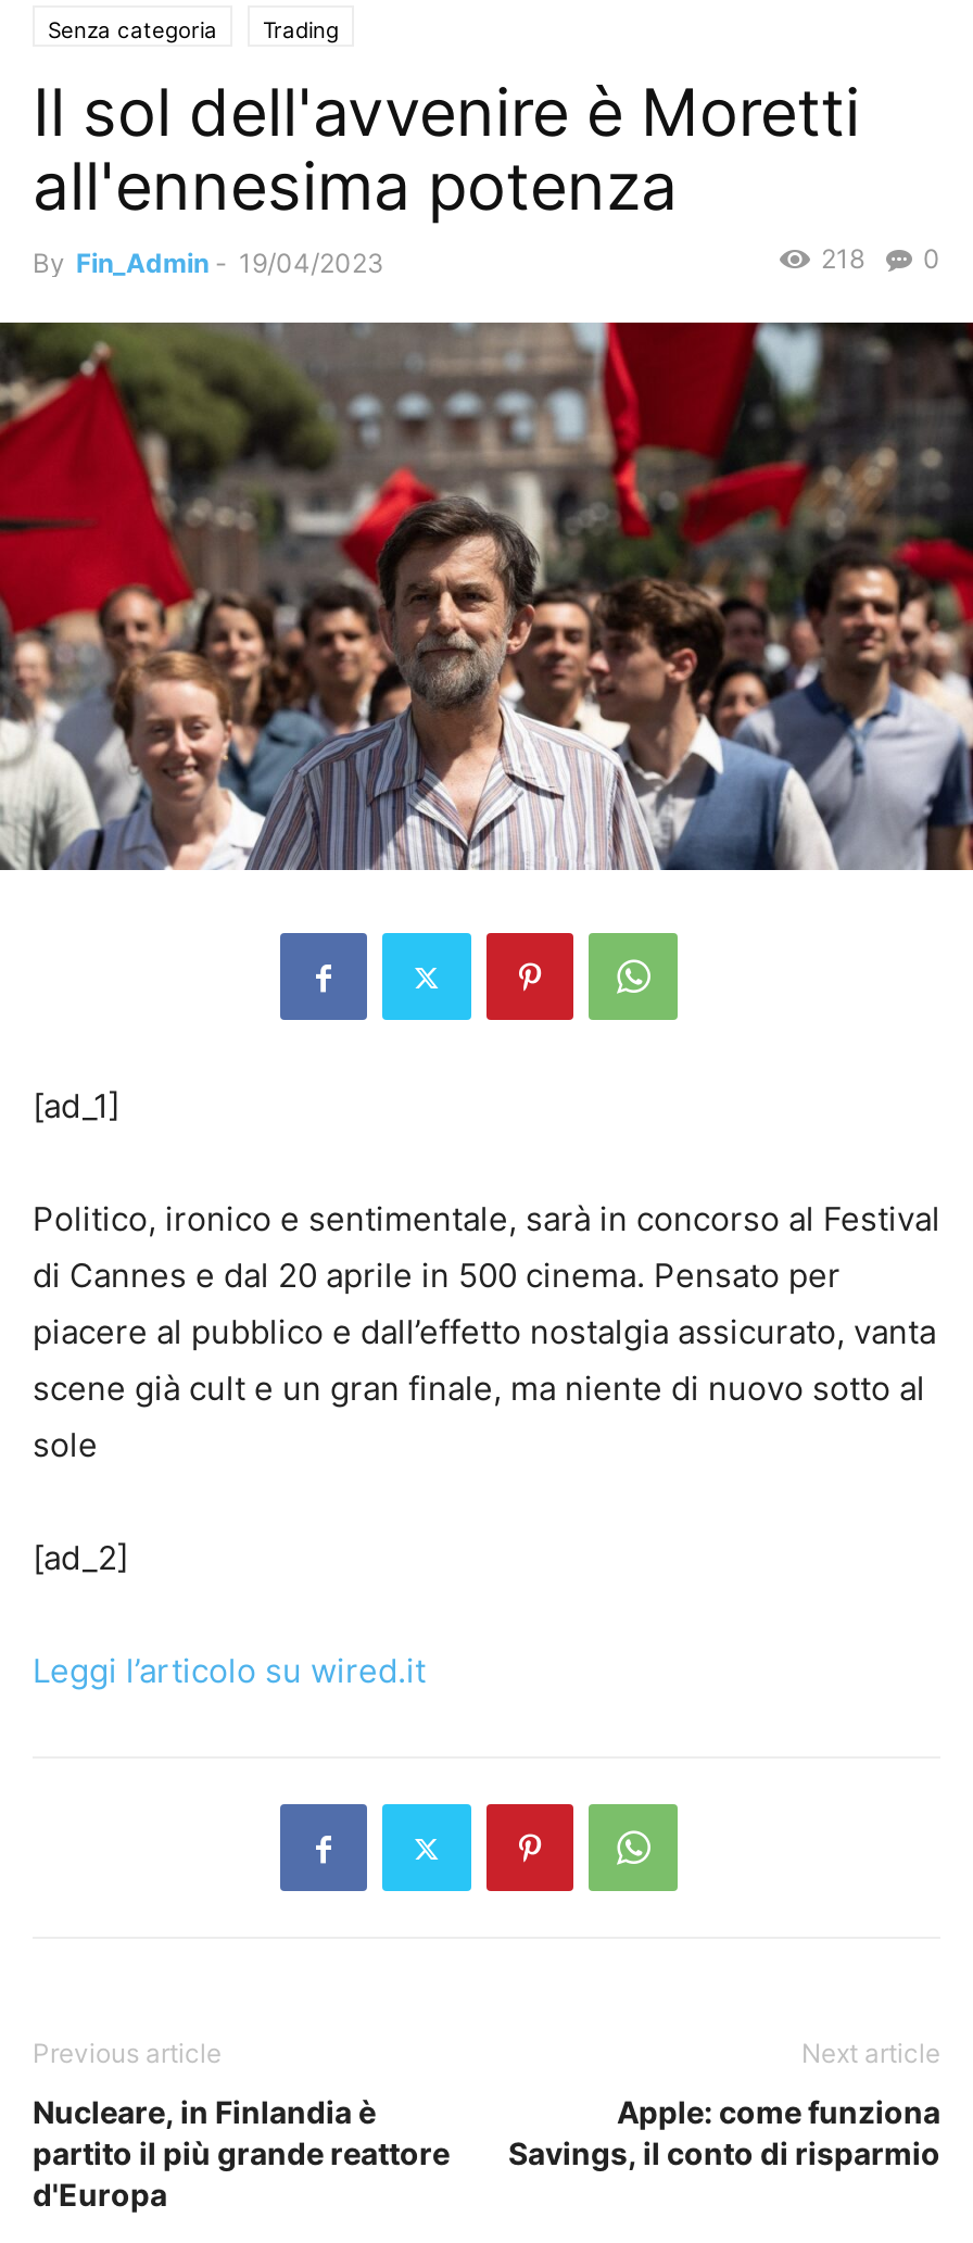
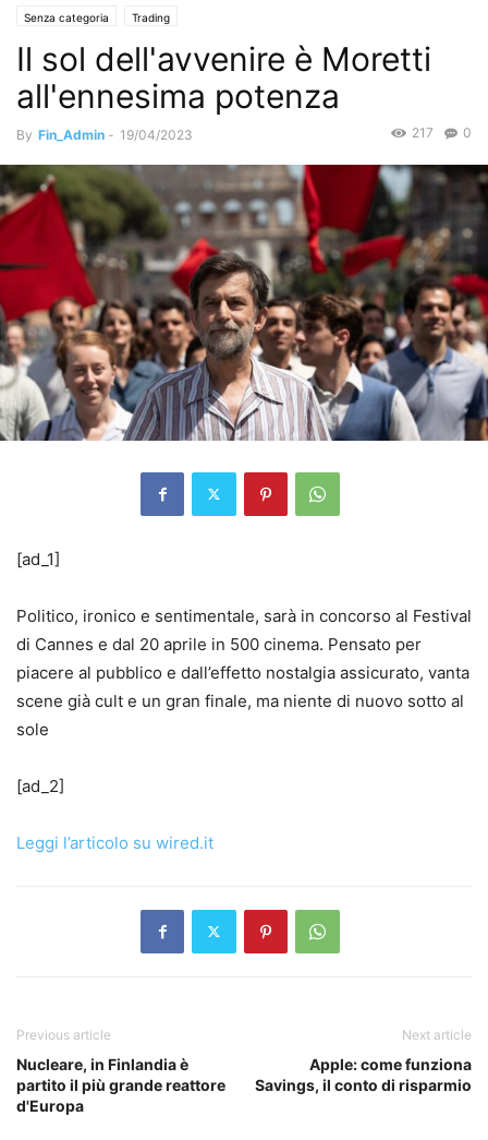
[821,242,940,275] 218 0 -> [412,124,472,141] 217 0

